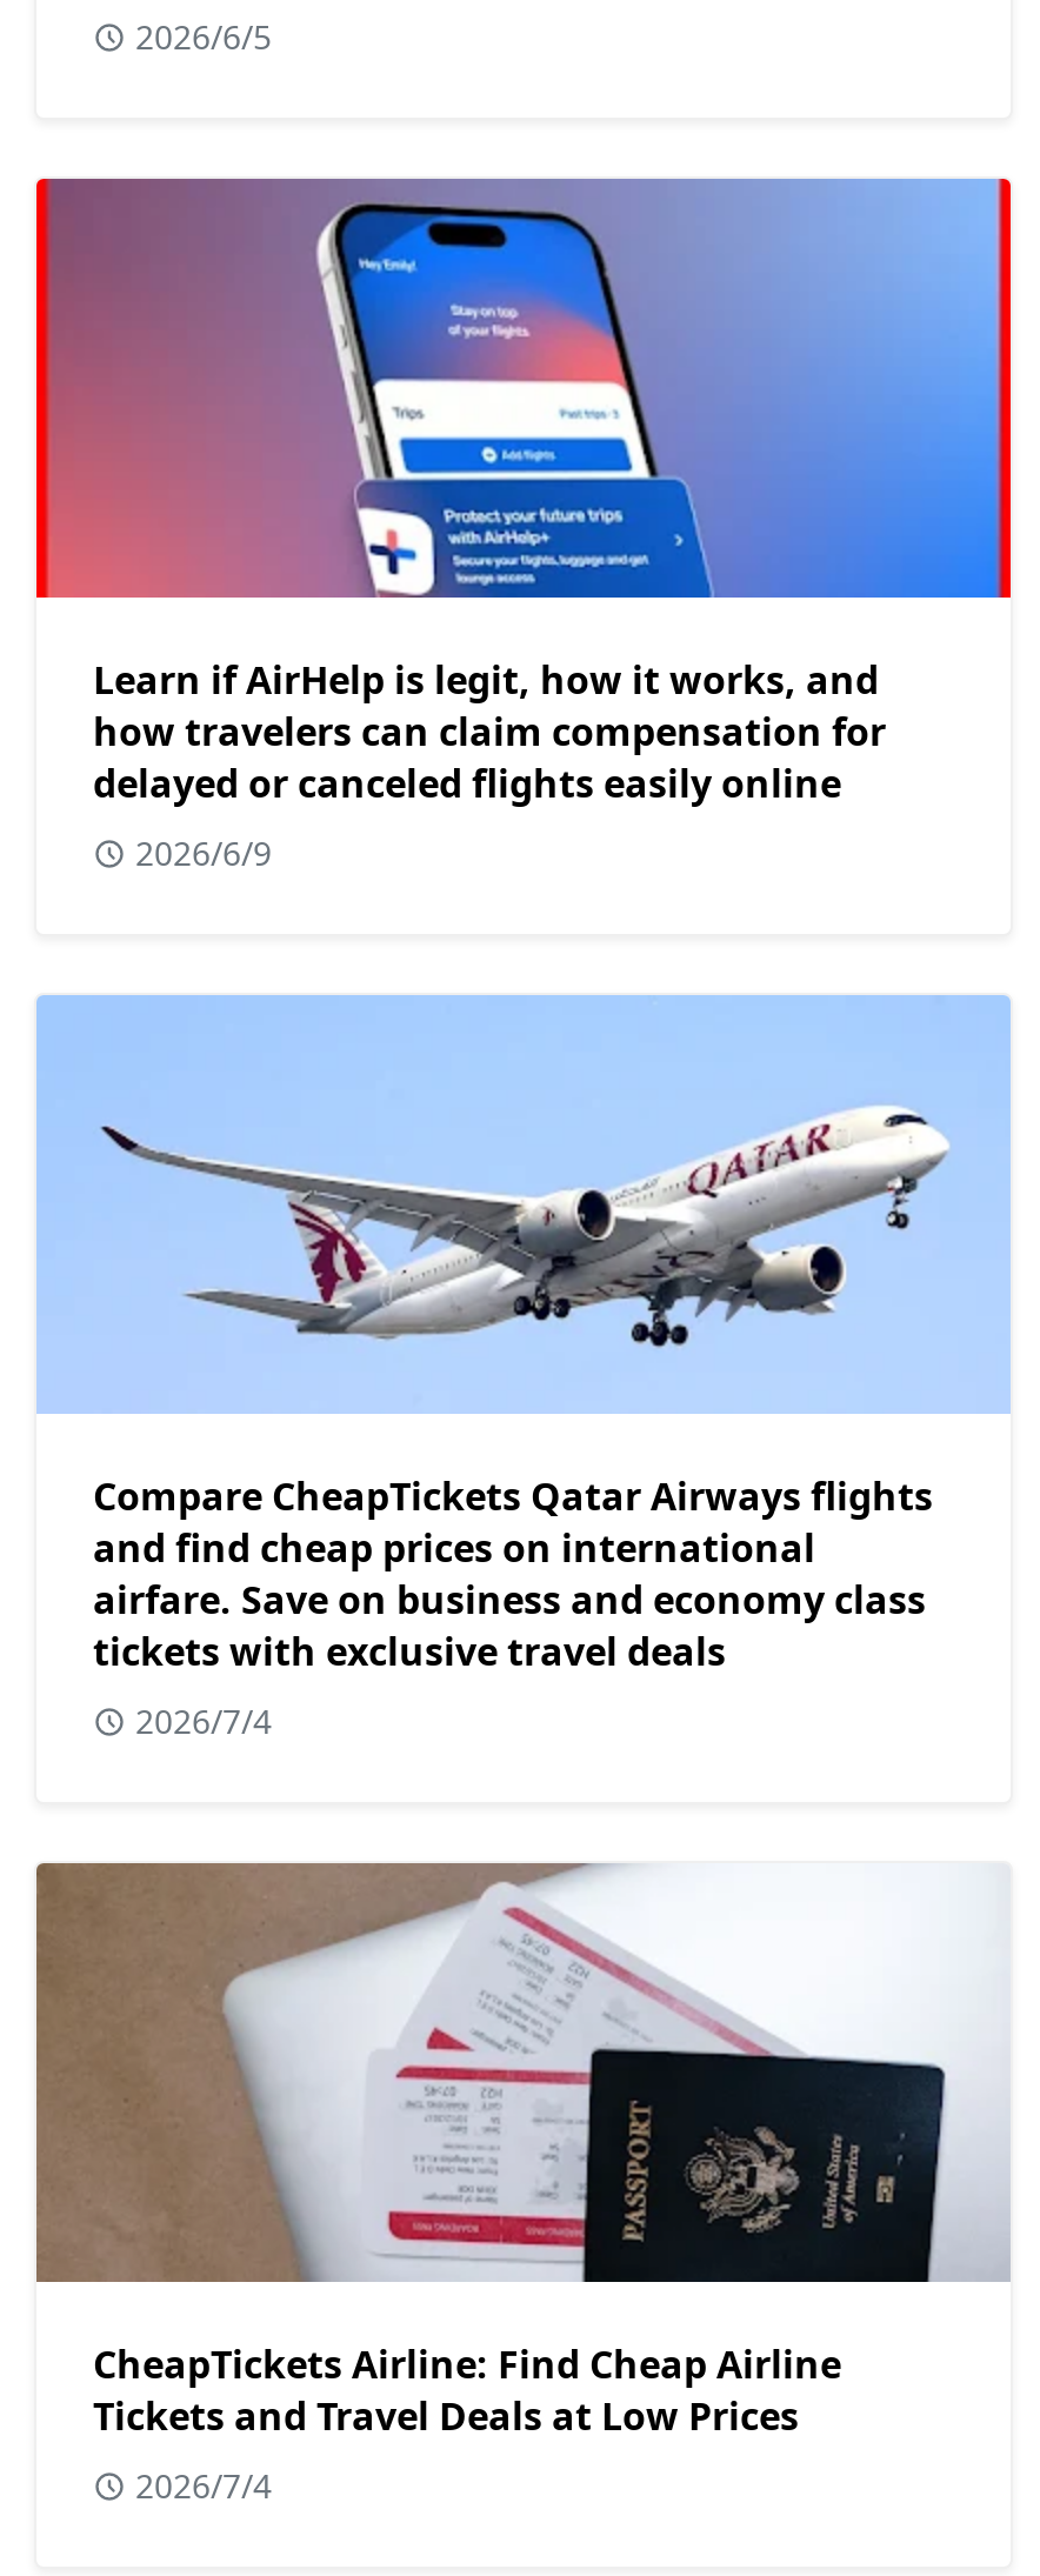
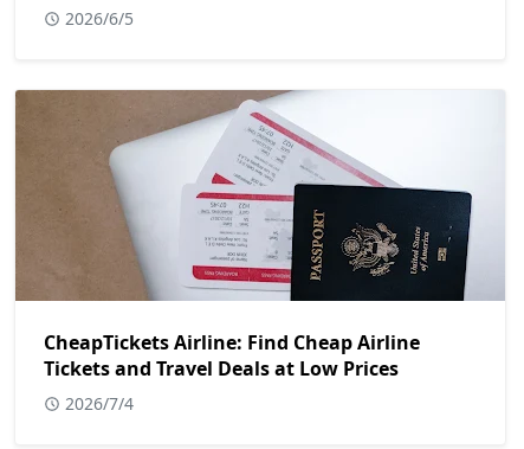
[34,176,1013,875] [image] | Learn if AirHelp is legit, how it works, and | how travelers can claim compensation for | delayed or canceled flights easily online | 2026/6/9 -> none
[36,995,1011,1743] [image] | Compare CheapTickets Qatar Airways flights | and find cheap prices on international | airfare. Save on business and economy class | tickets with exclusive travel deals | 2026/7/4 -> none

